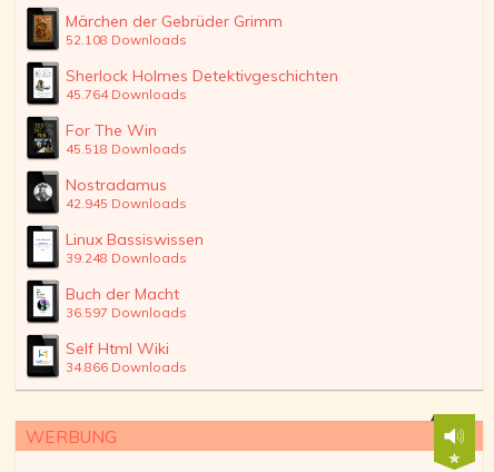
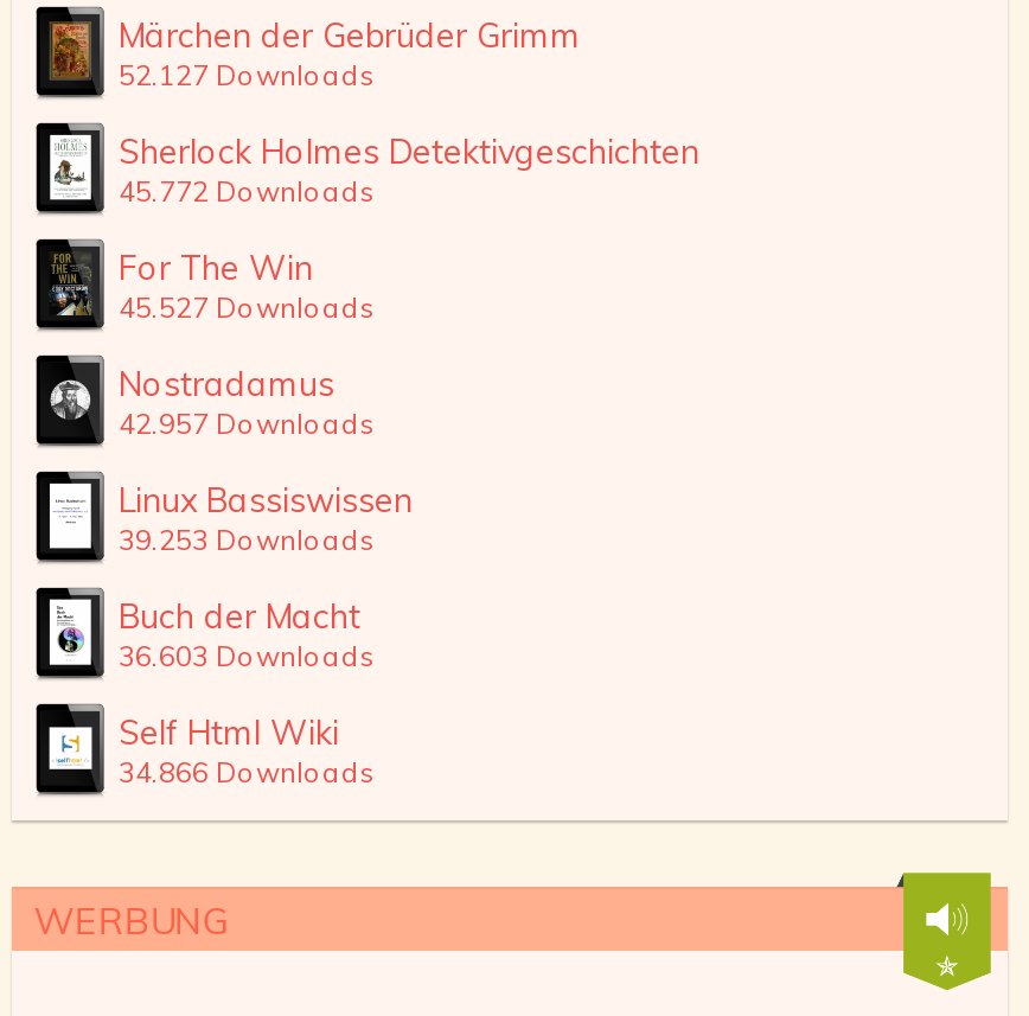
[66,31,187,48] 52.108 Downloads -> [119,56,377,92] 52.127 Downloads
[66,85,187,102] 45.764 Downloads -> [119,172,377,208] 45.772 Downloads
[66,140,187,157] 45.518 Downloads -> [119,289,377,324] 45.527 Downloads
[66,194,187,211] 42.945 Downloads -> [119,405,377,440] 42.957 Downloads
[66,249,187,266] 39.248 Downloads -> [119,521,377,556] 39.253 Downloads
[66,304,187,320] 36.597 Downloads -> [119,637,377,673] 36.603 Downloads

